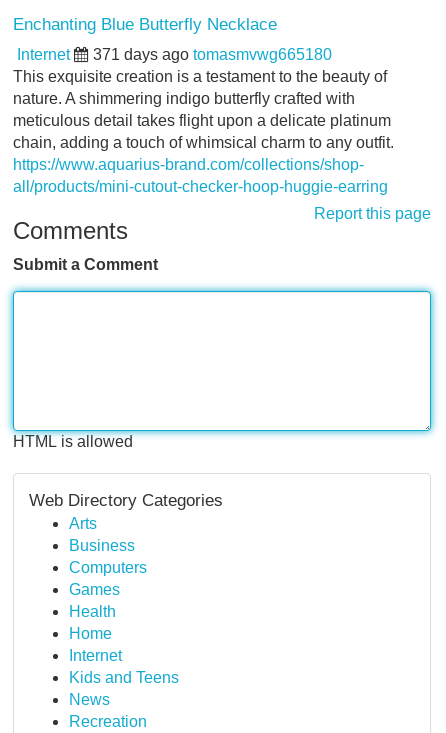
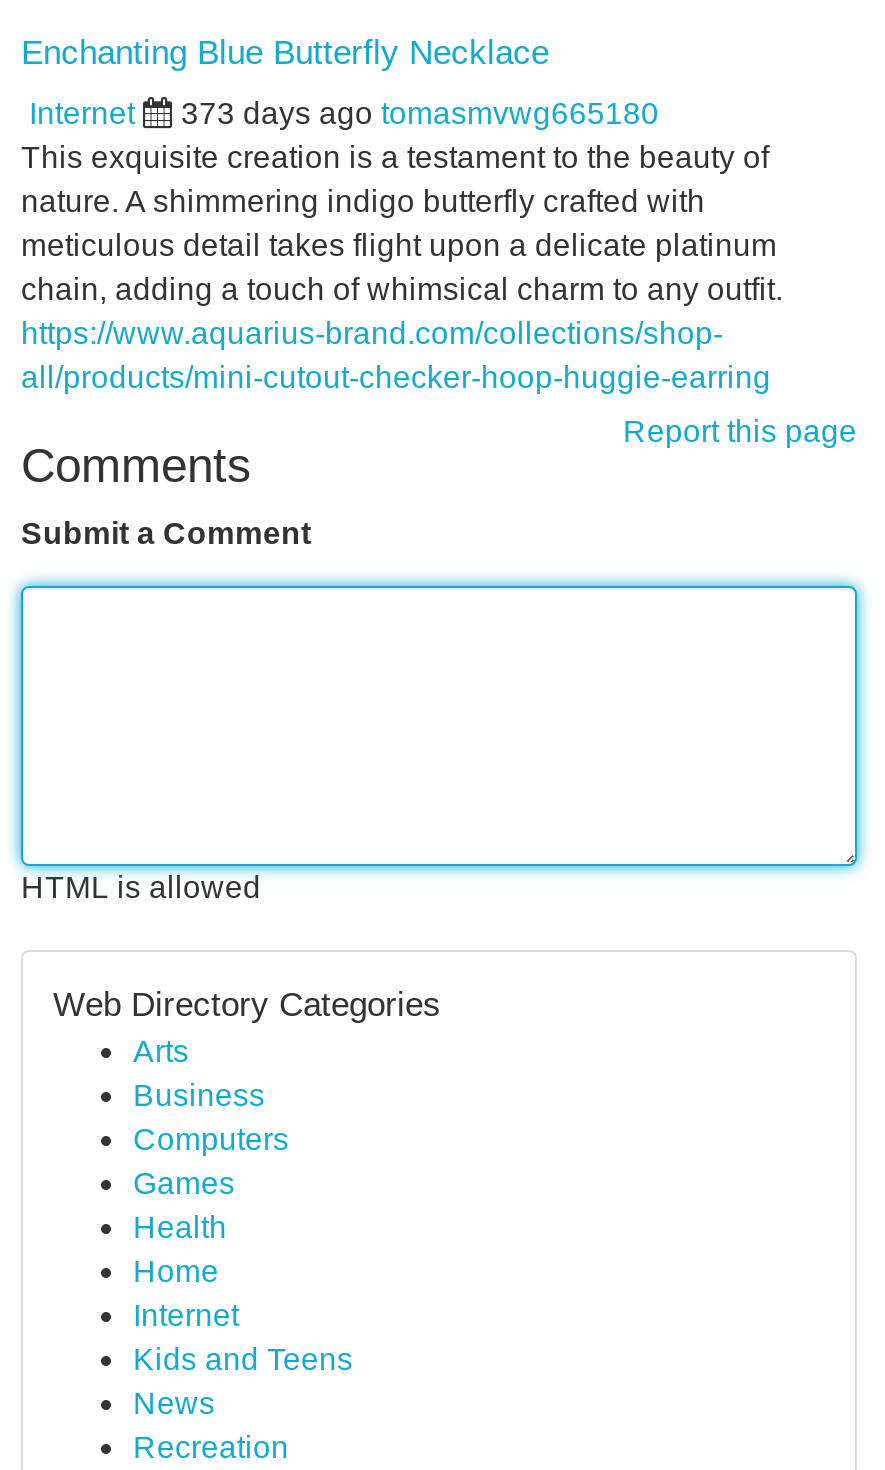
[93,46,332,63] 371 days ago tomasmvwg665180 -> [181,96,659,130] 373 days ago tomasmvwg665180

